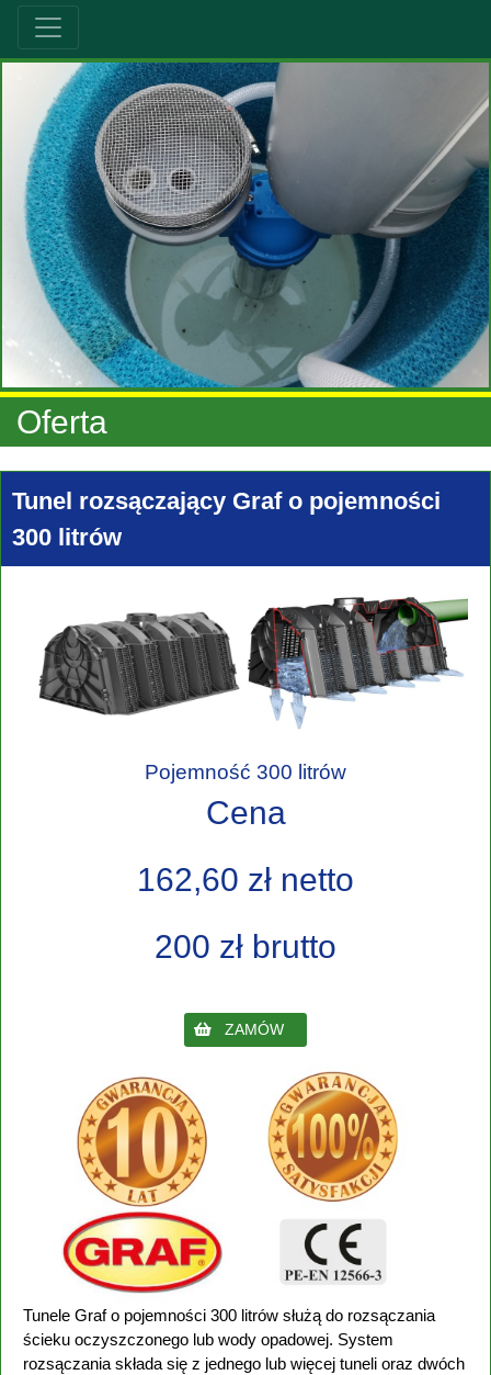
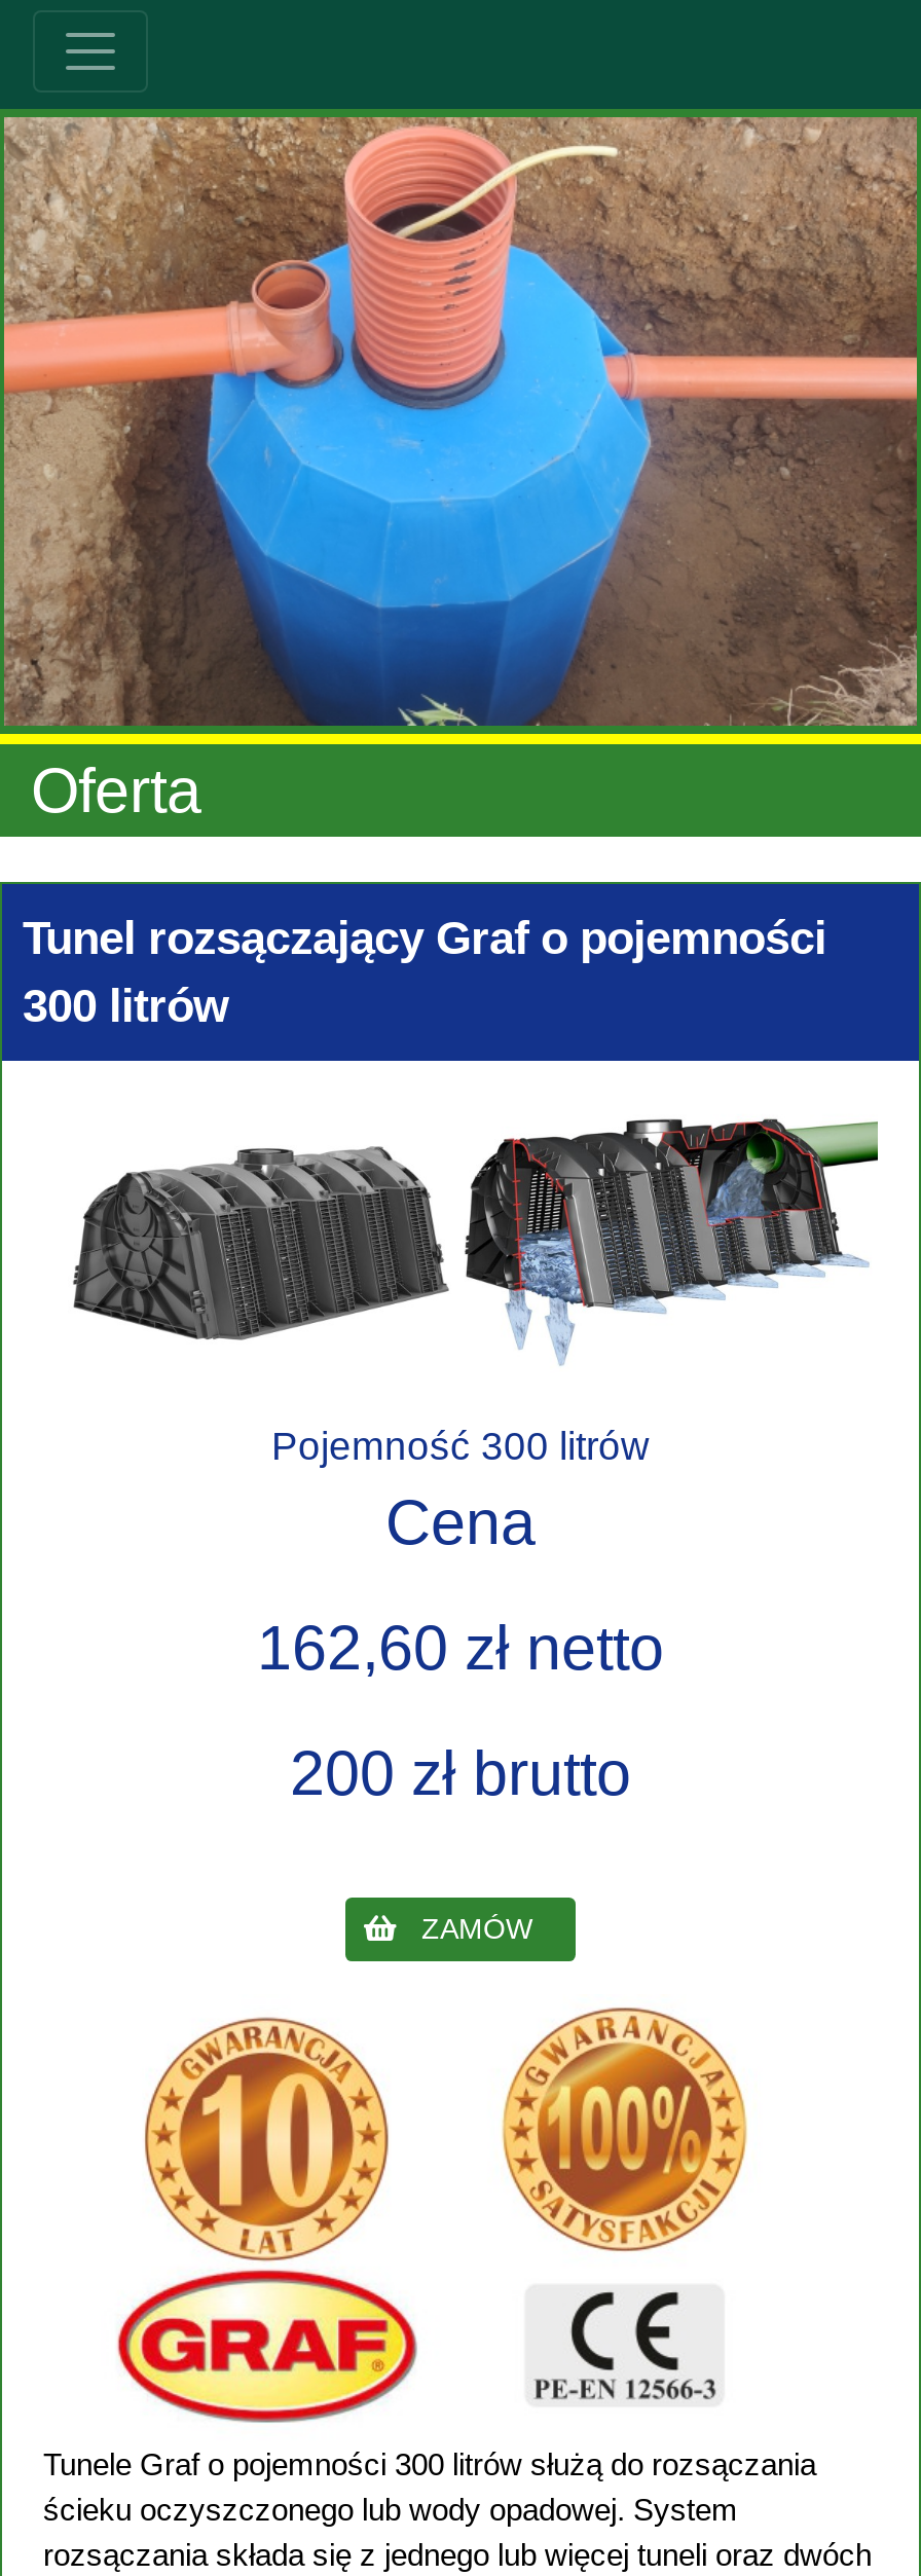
[3,61,488,388] [image] -> [6,115,915,728] [image]

